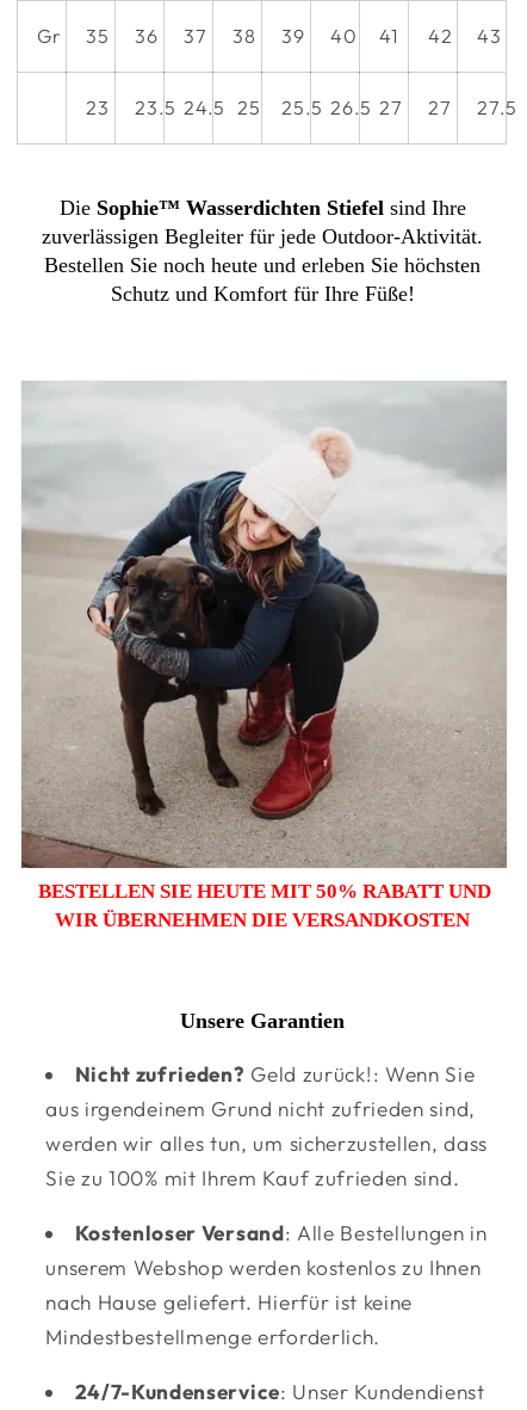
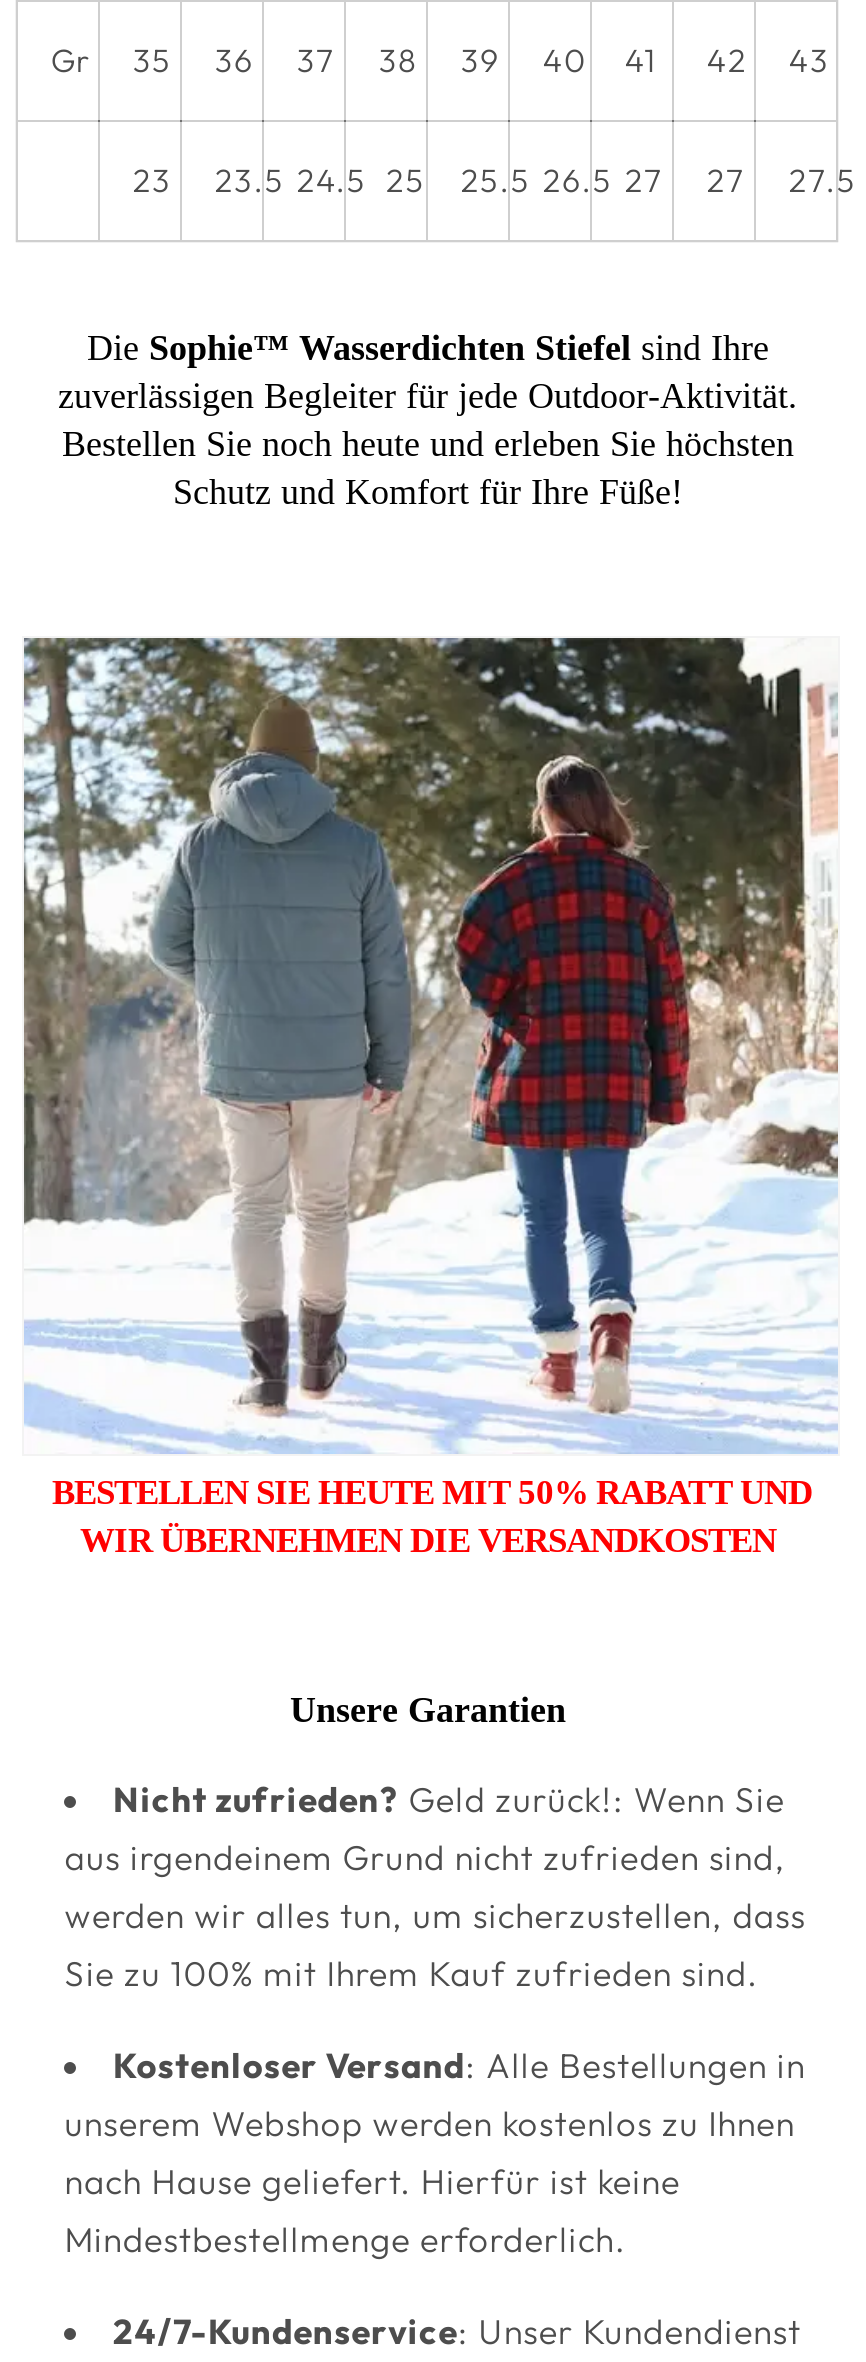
[20,381,508,869] [image] -> [24,636,838,1454] [image]

